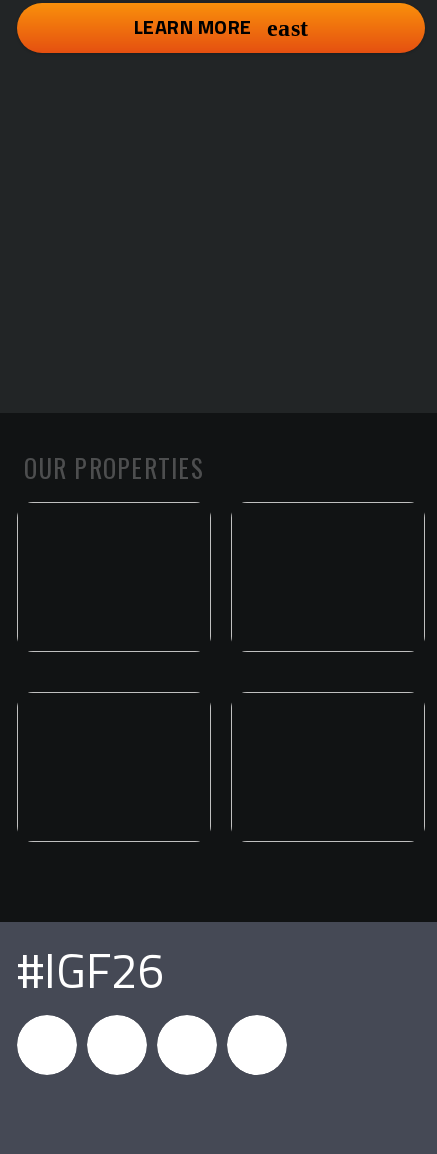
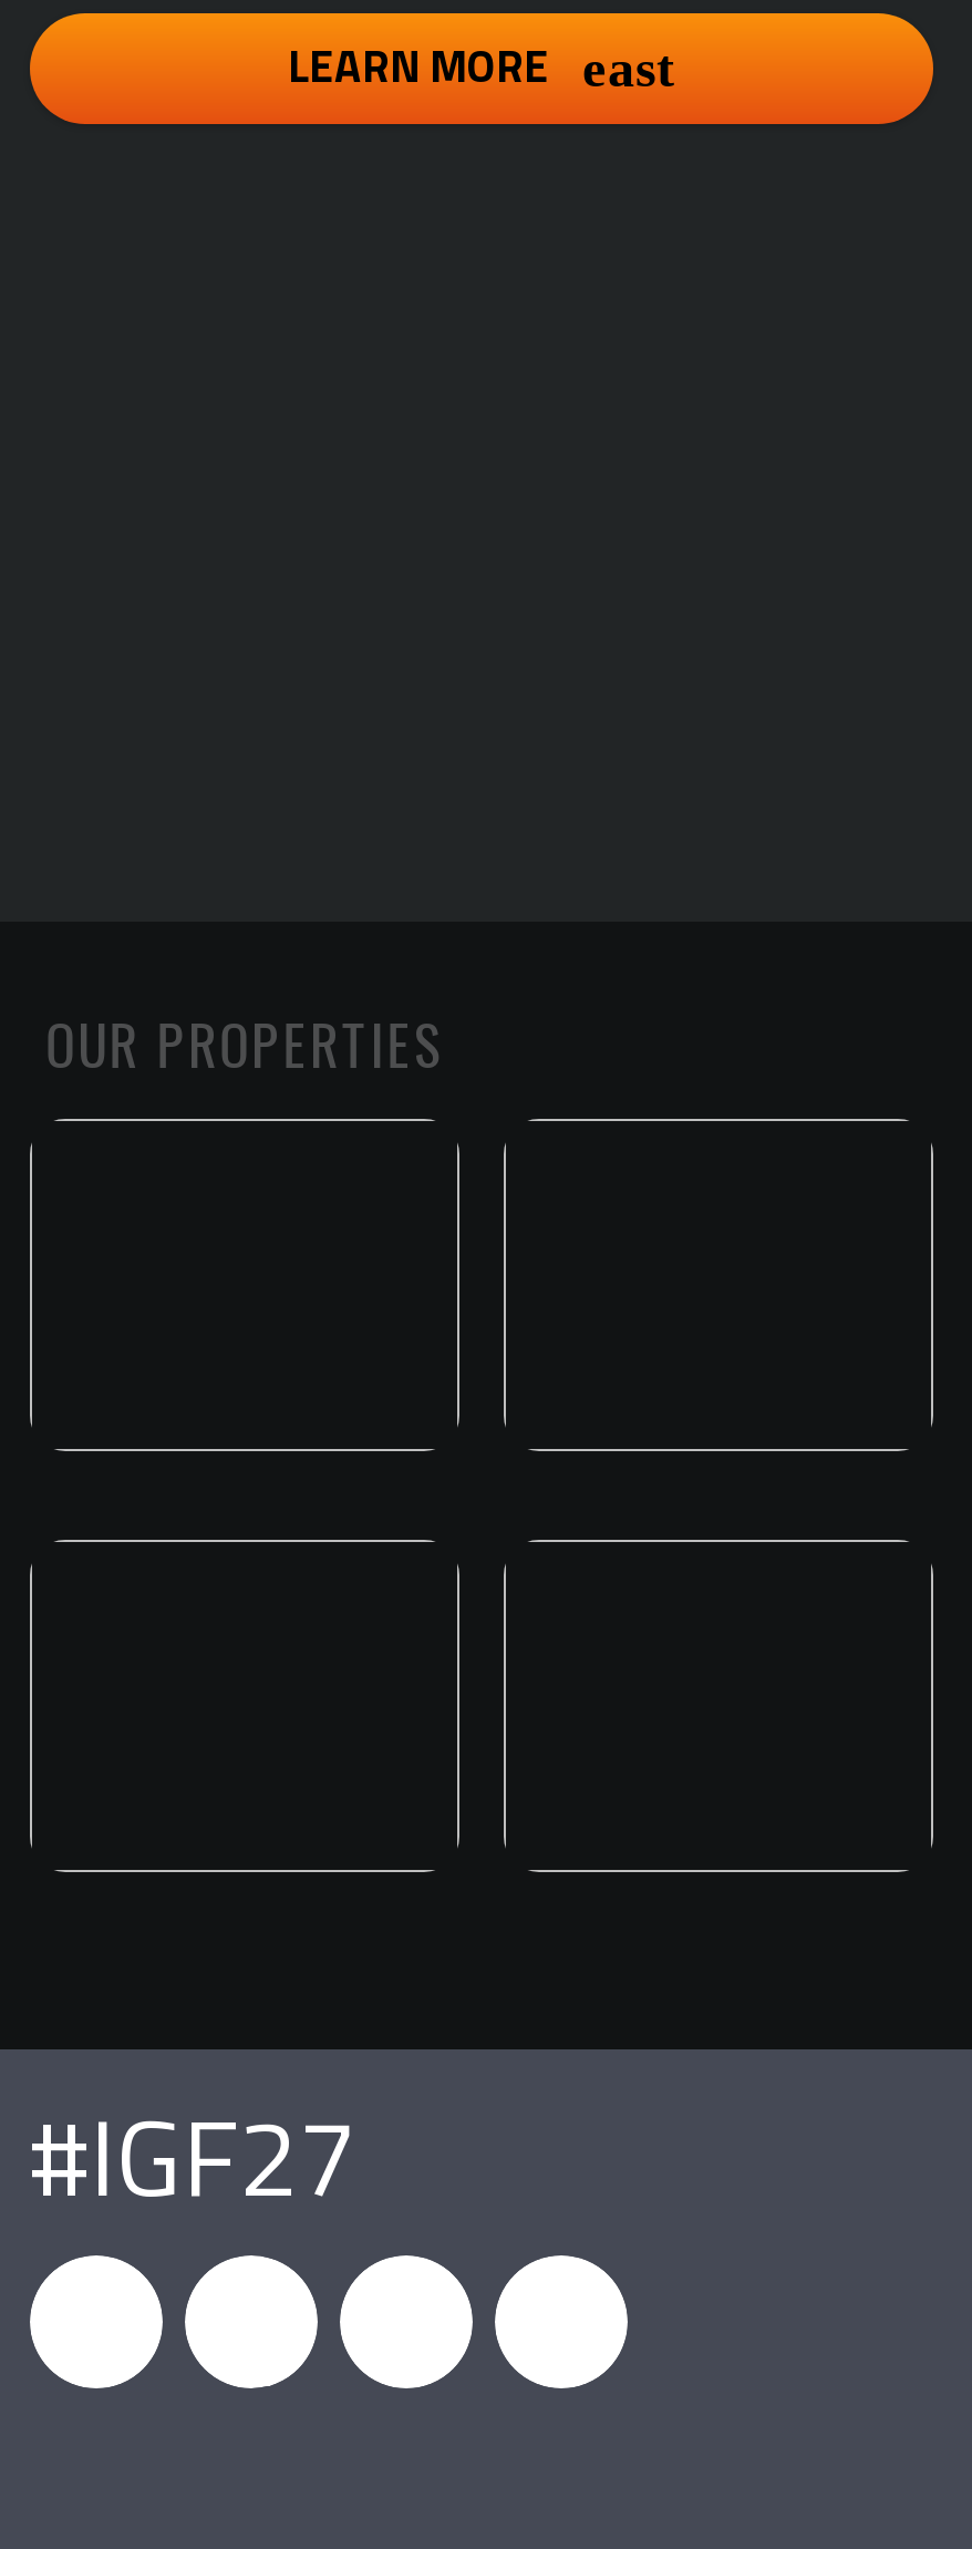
[17,934,165,1007] #IGF26 -> [30,2076,358,2238] #IGF27

